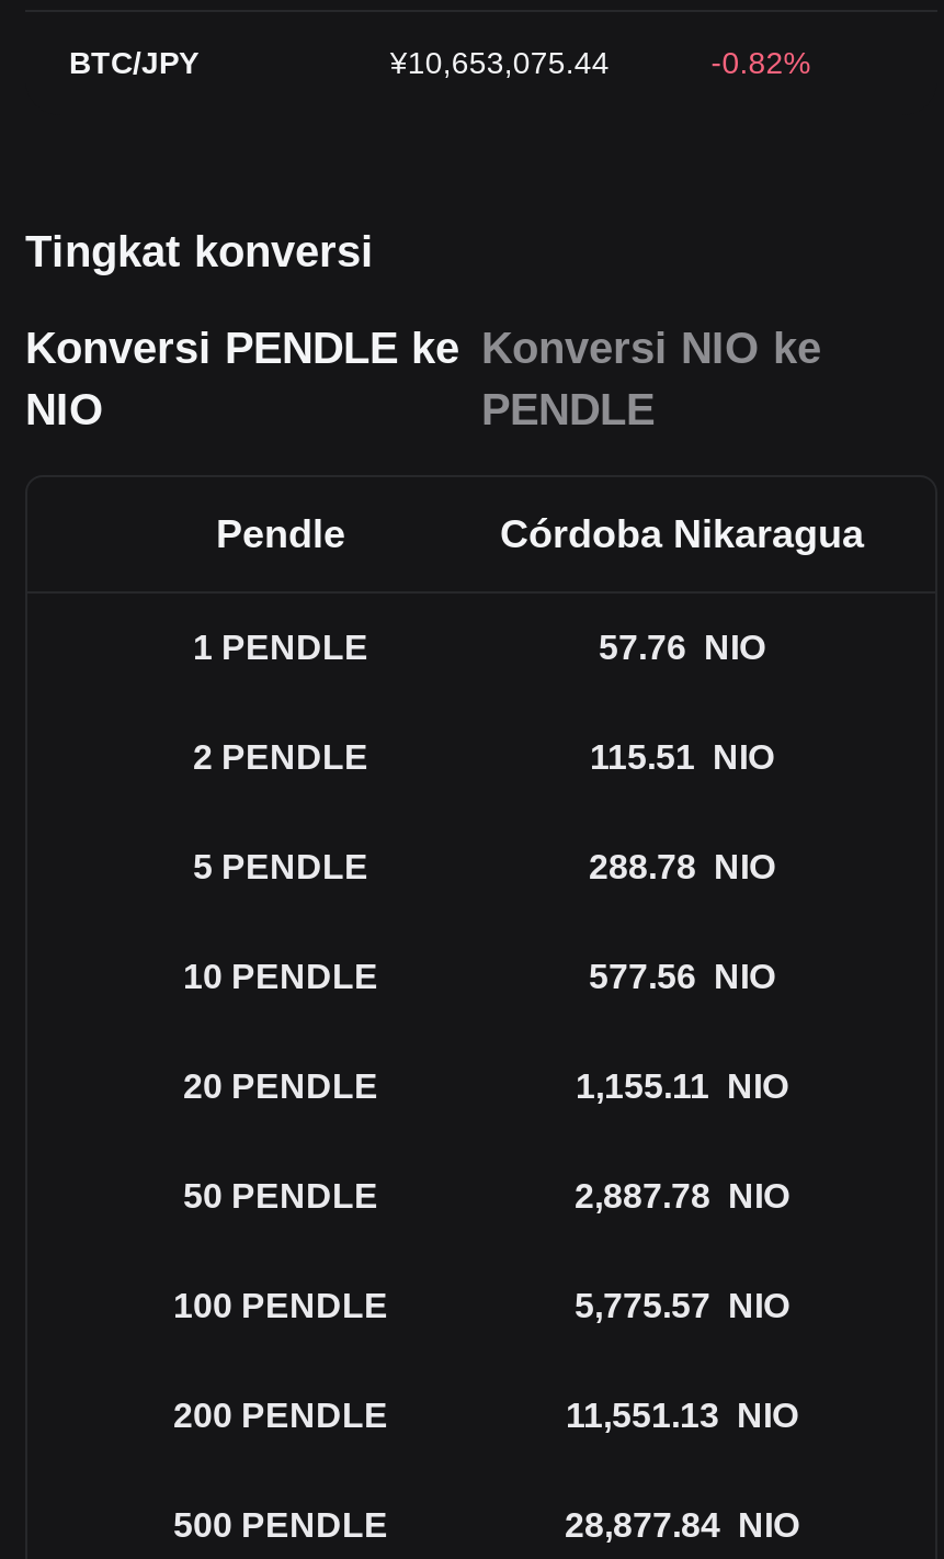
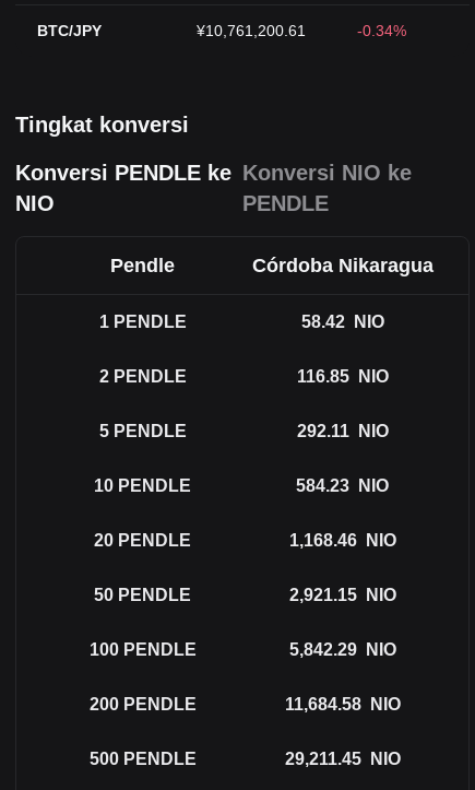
[390,45,609,80] ¥10,653,075.44 -> [197,22,306,39] ¥10,761,200.61
[711,45,810,80] -0.82% -> [357,22,406,39] -0.34%
[599,629,765,666] 57.76 NIO -> [301,313,384,331] 58.42 NIO
[590,738,774,776] 115.51 NIO -> [296,367,388,386] 116.85 NIO
[589,848,775,885] 288.78 NIO -> [296,422,388,440] 292.11 NIO
[589,958,775,995] 577.56 NIO -> [296,476,389,495] 584.23 NIO
[576,1067,788,1105] 1,155.11 NIO -> [289,531,396,550] 1,168.46 NIO
[575,1177,789,1215] 2,887.78 NIO -> [289,586,396,604] 2,921.15 NIO
[575,1287,789,1324] 5,775.57 NIO -> [289,640,396,659] 5,842.29 NIO
[566,1397,798,1434] 11,551.13 NIO -> [284,695,400,714] 11,684.58 NIO
[565,1506,799,1544] 28,877.84 NIO -> [284,750,400,768] 29,211.45 NIO

